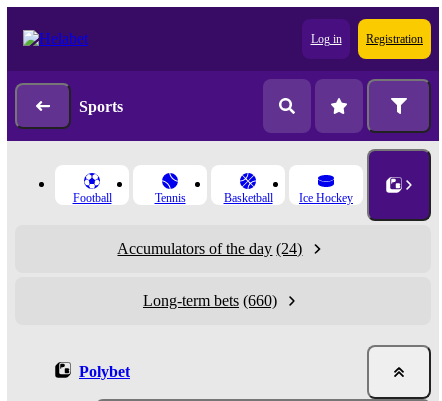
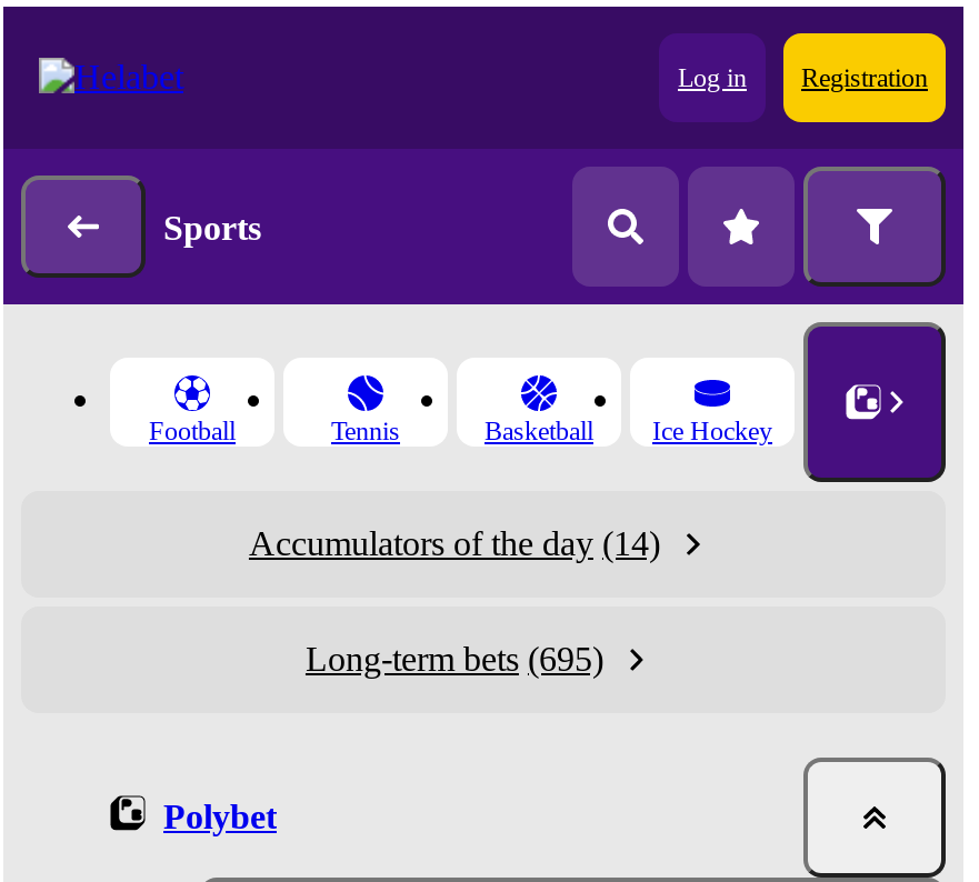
[117,240,302,257] Accumulators of the day (24) -> [249,524,660,562] Accumulators of the day (14)
[143,292,277,309] Long-term bets (660) -> [306,640,603,678] Long-term bets (695)

